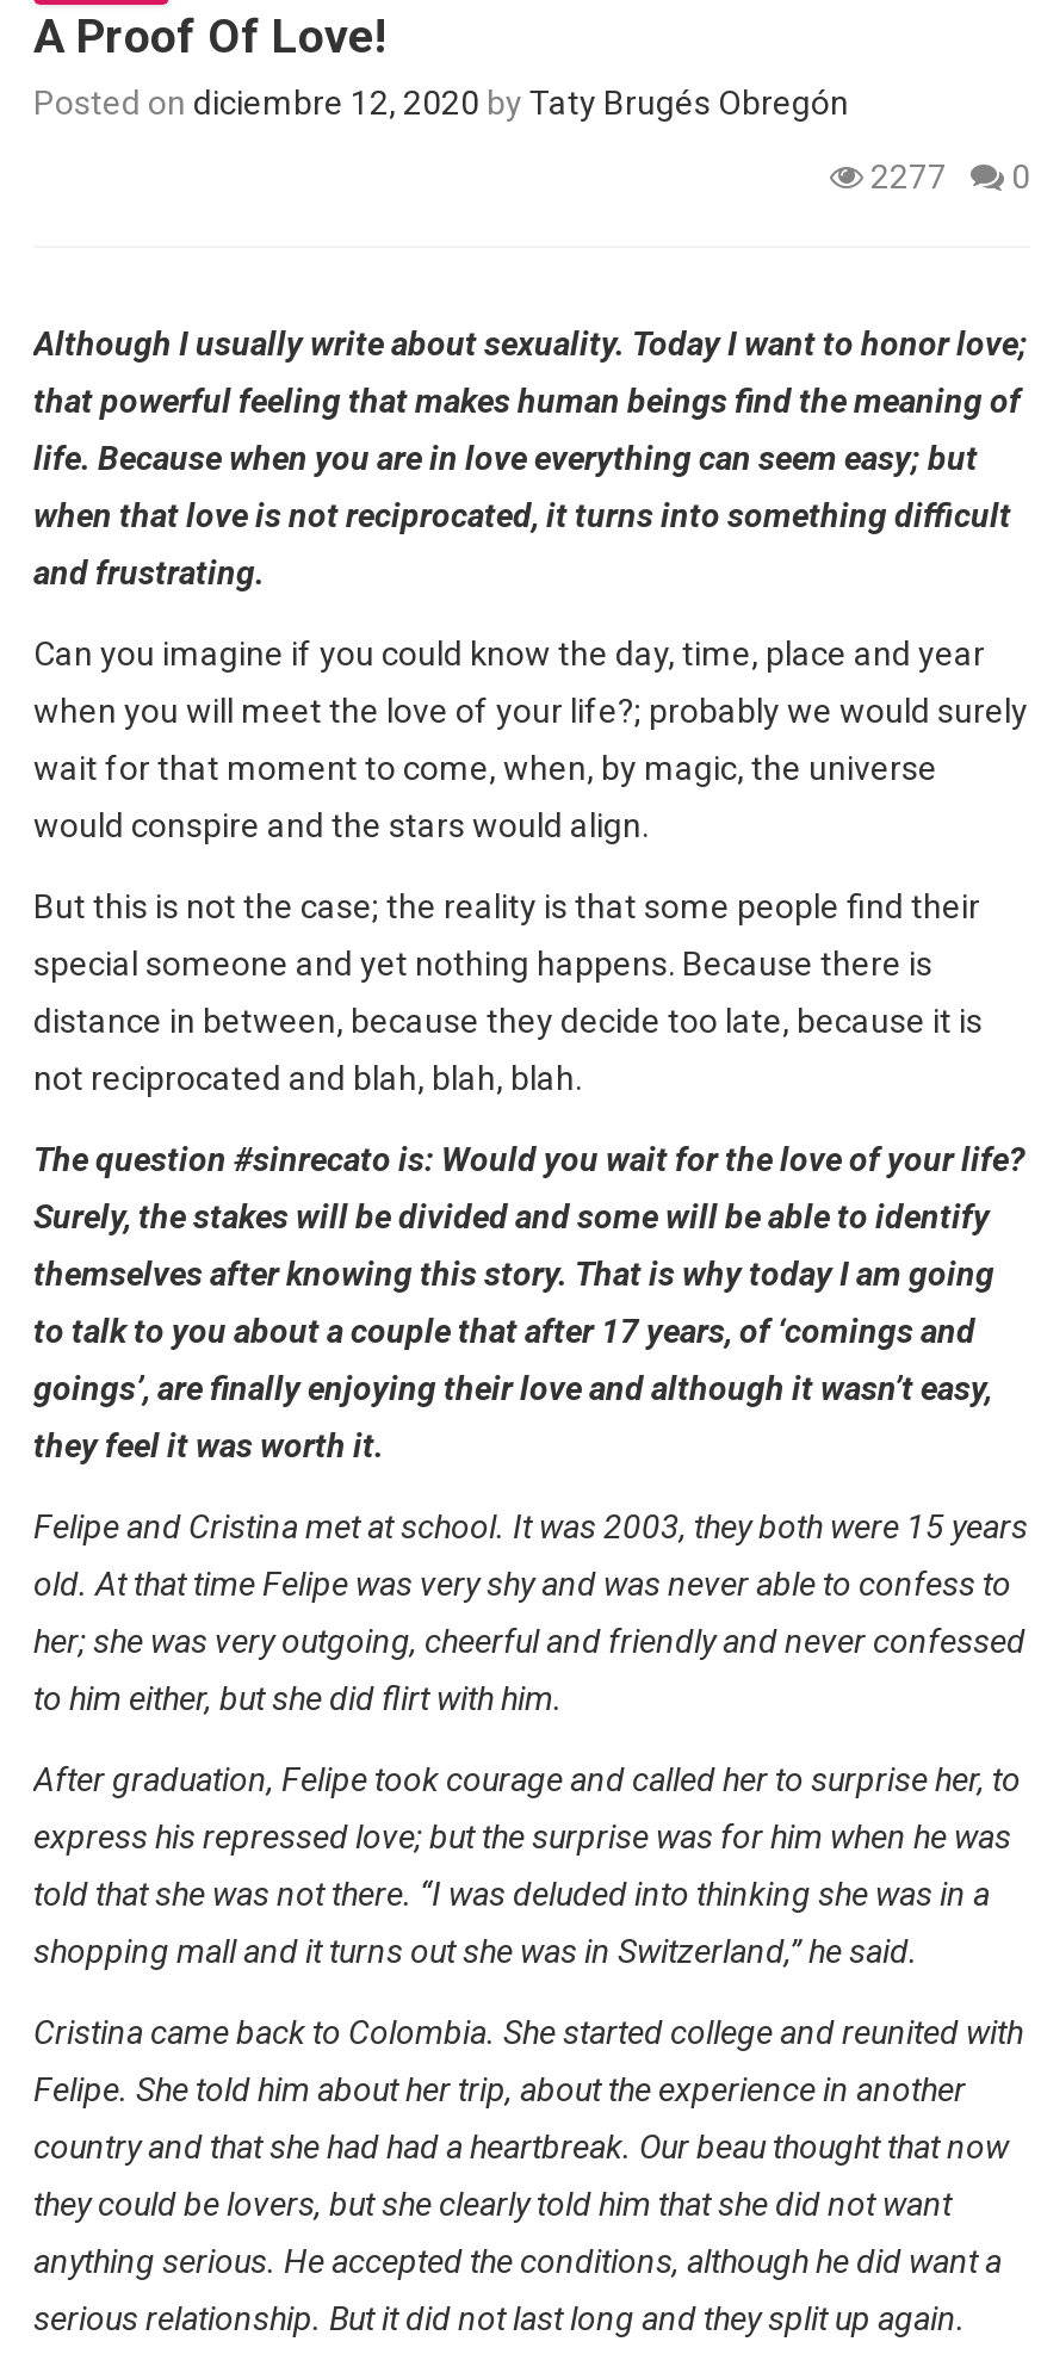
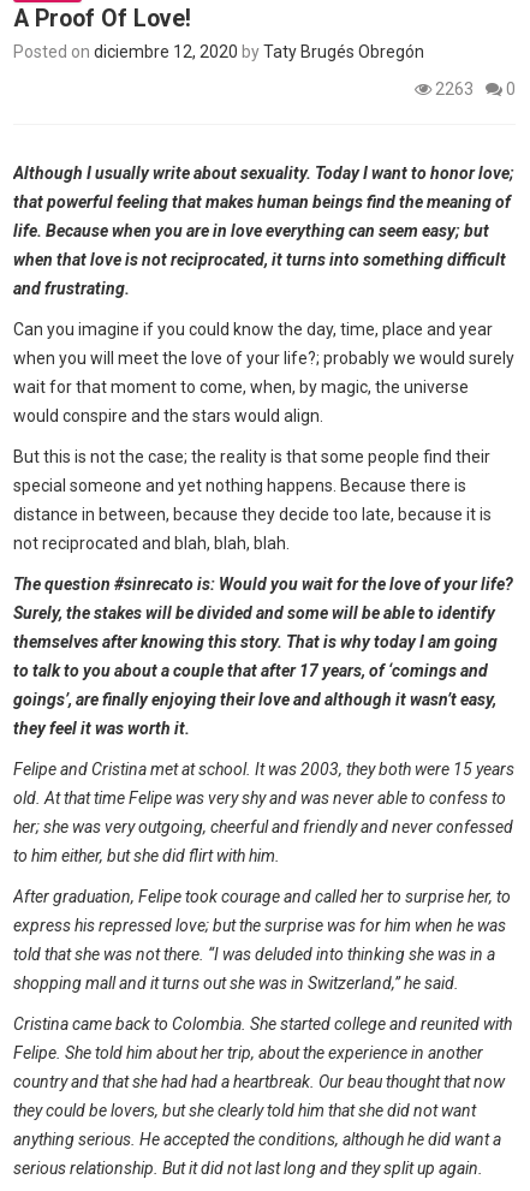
[863,157,1030,196] 2277 0 -> [431,79,516,99] 2263 0

